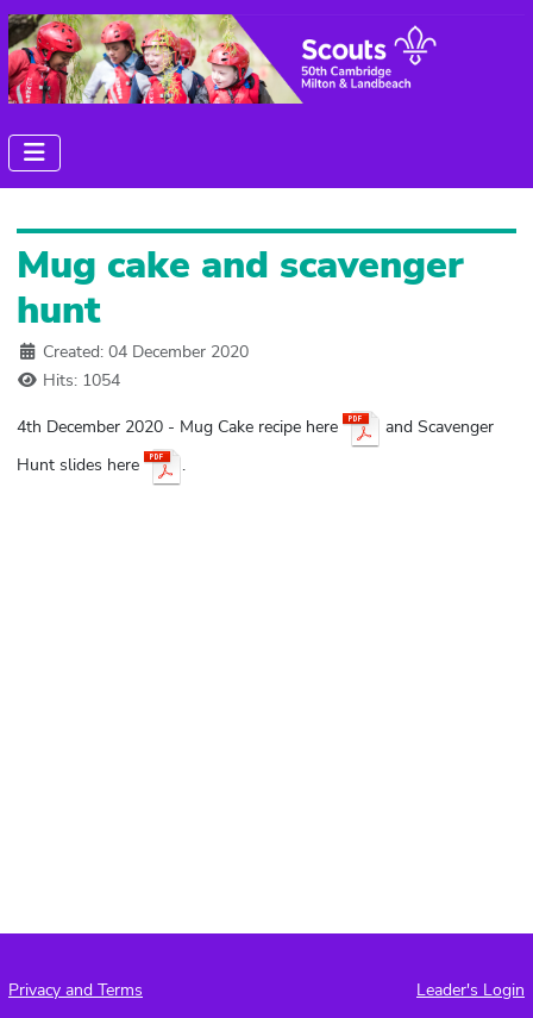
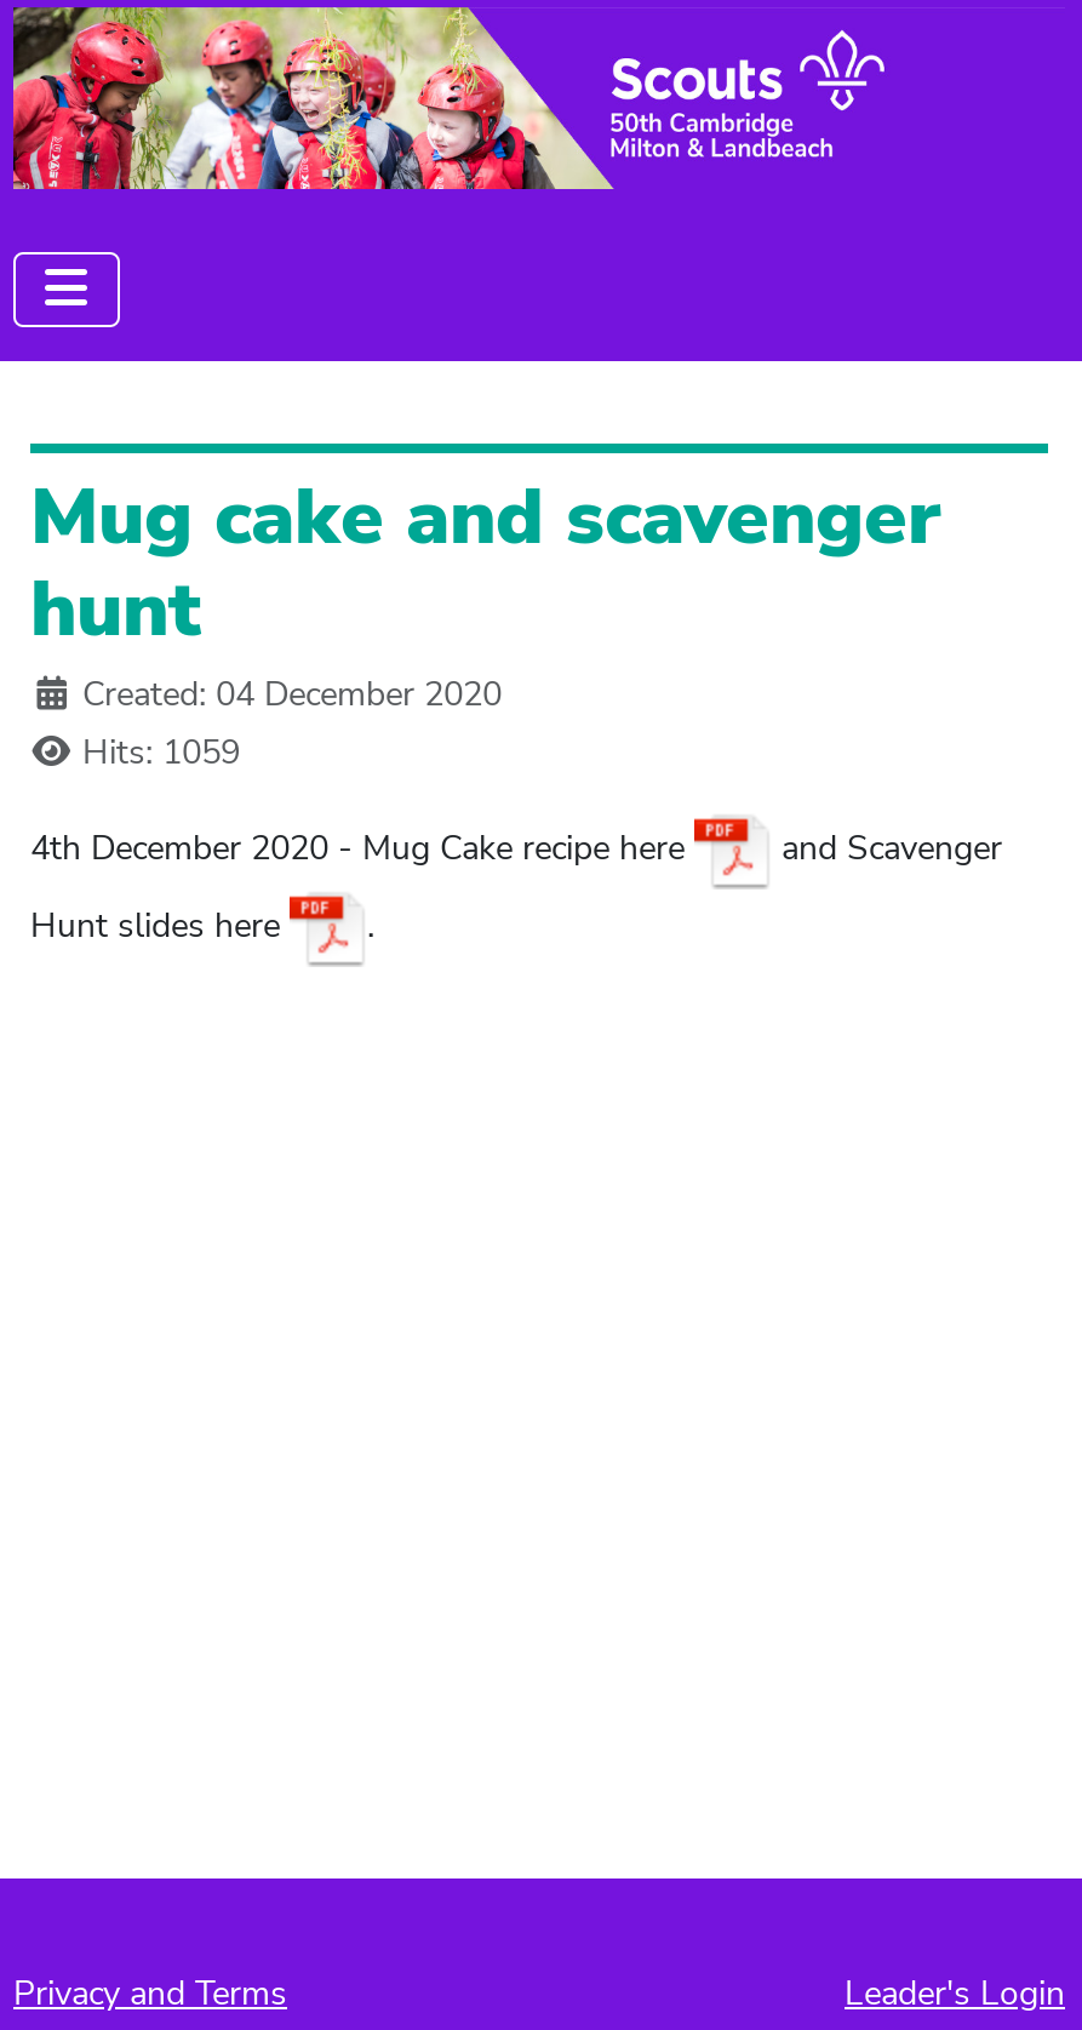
[42,369,120,392] Hits: 1054 -> [82,730,240,776] Hits: 1059

